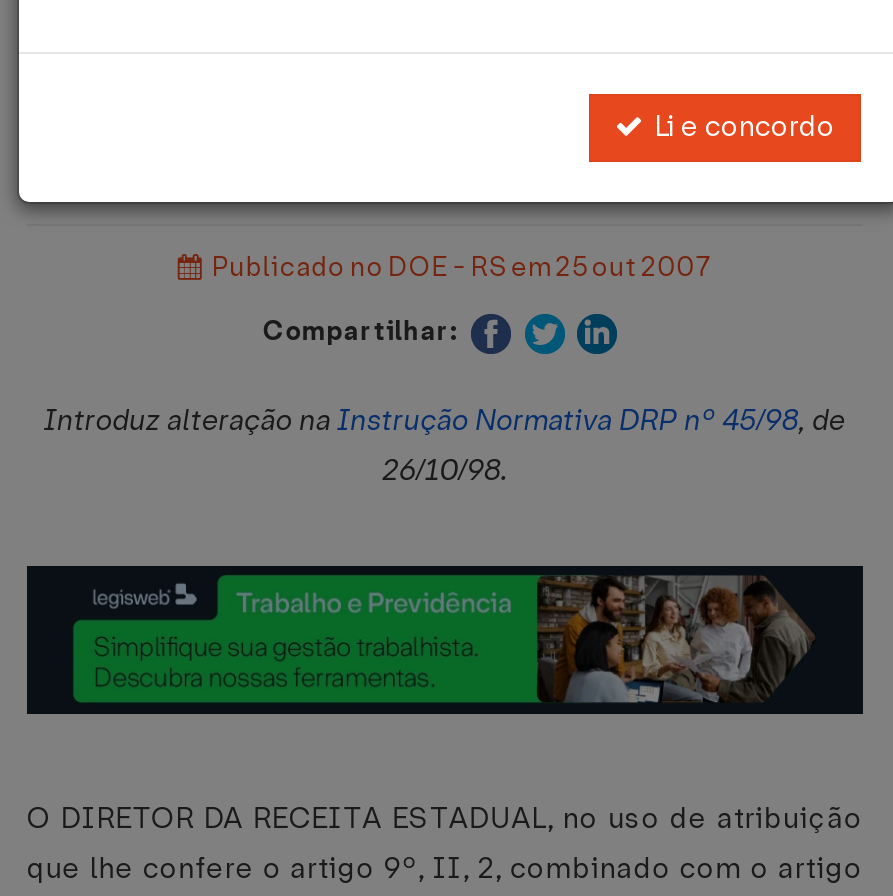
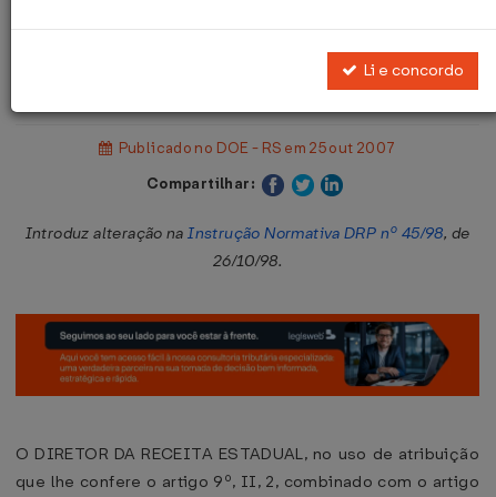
[25,564,865,716] [image] -> [14,313,480,397] [image]

